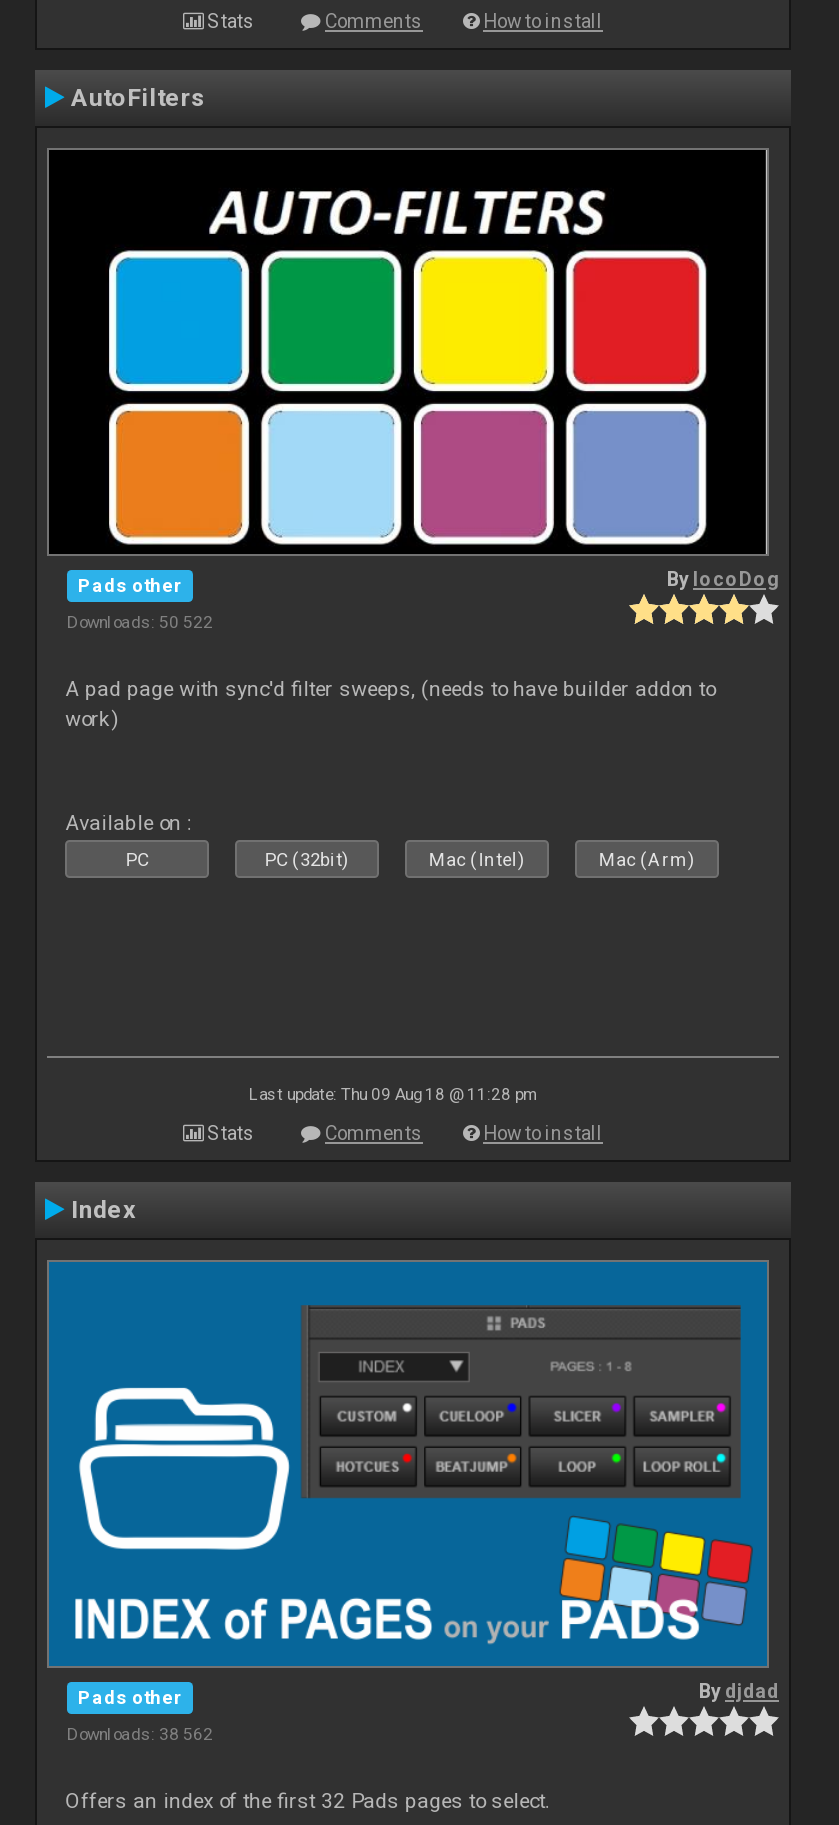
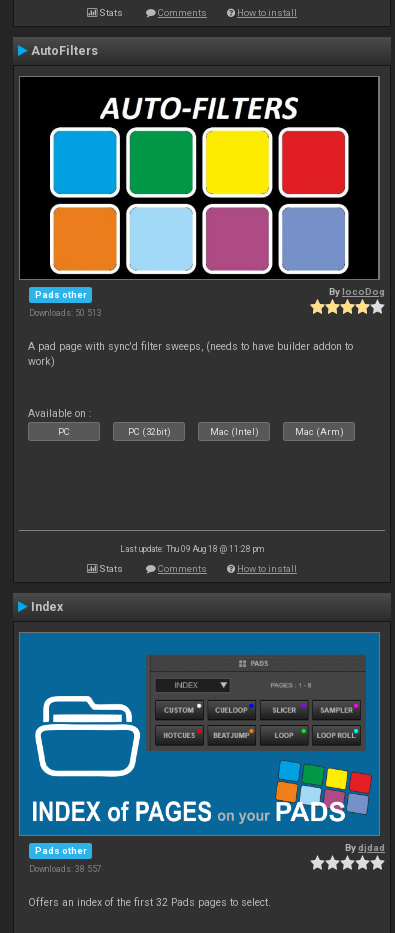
[67,611,213,631] Downloads: 50 522 -> [29,308,102,318] Downloads: 50 513
[67,1723,213,1743] Downloads: 38 562 -> [29,864,102,874] Downloads: 38 557

